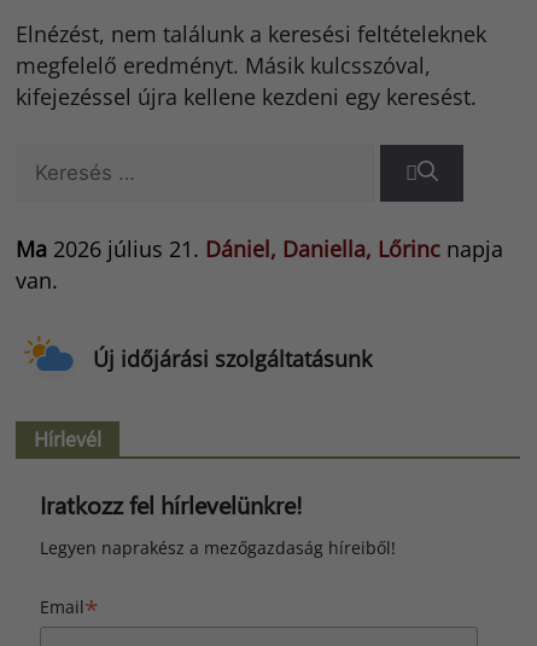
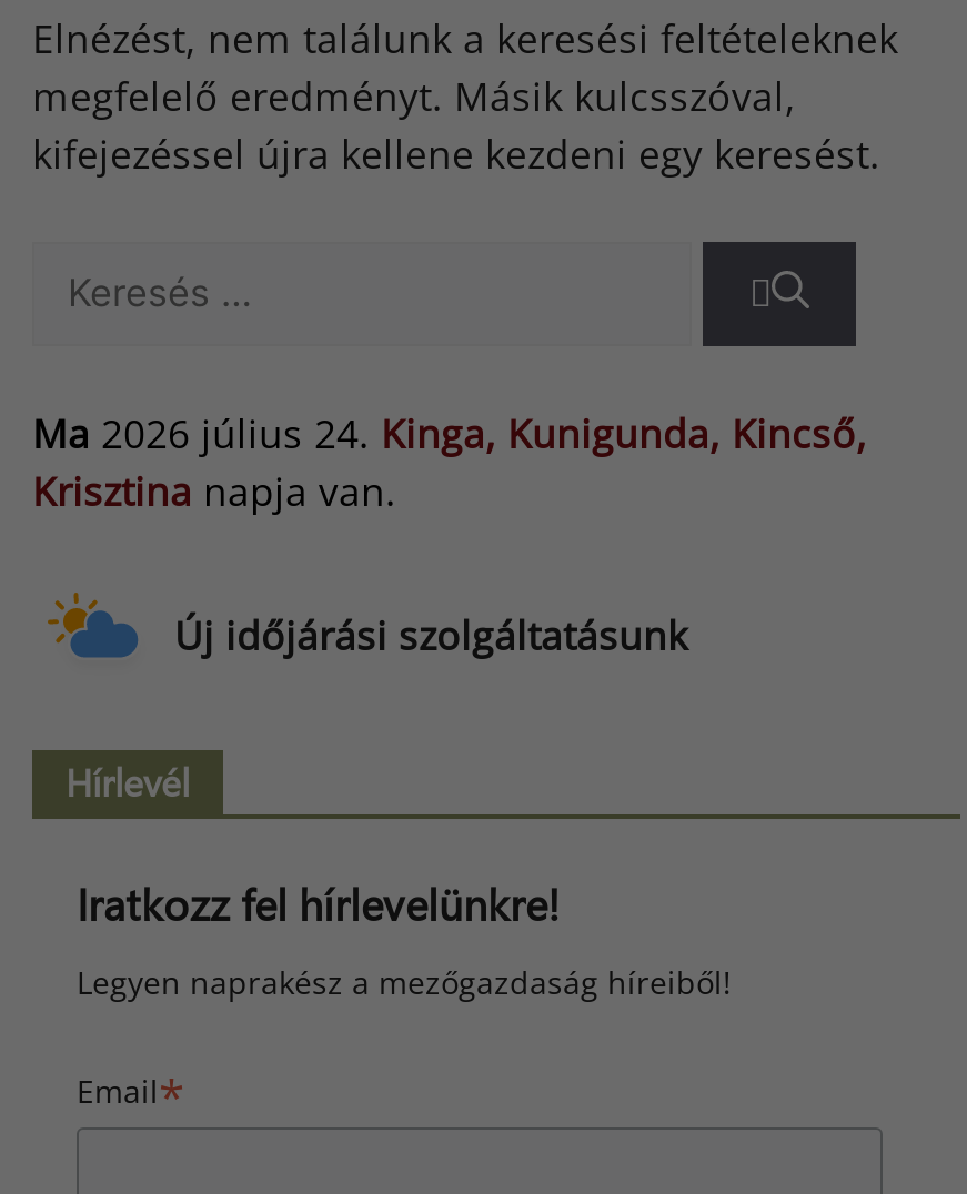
[16,234,503,295] Ma 2026 július 21. Dániel, Daniella, Lőrinc napja | van. -> [32,406,867,517] Ma 2026 július 24. Kinga, Kunigunda, Kincső, | Krisztina napja van.

